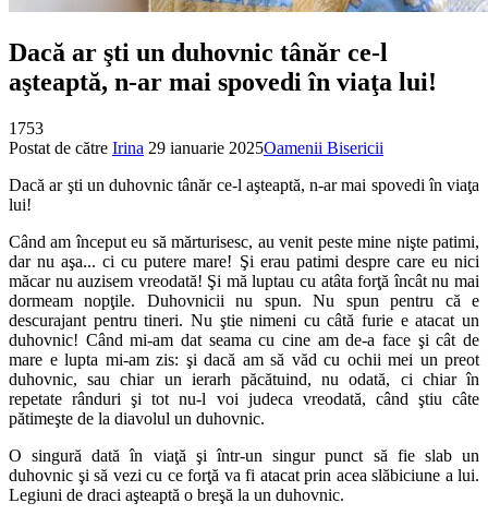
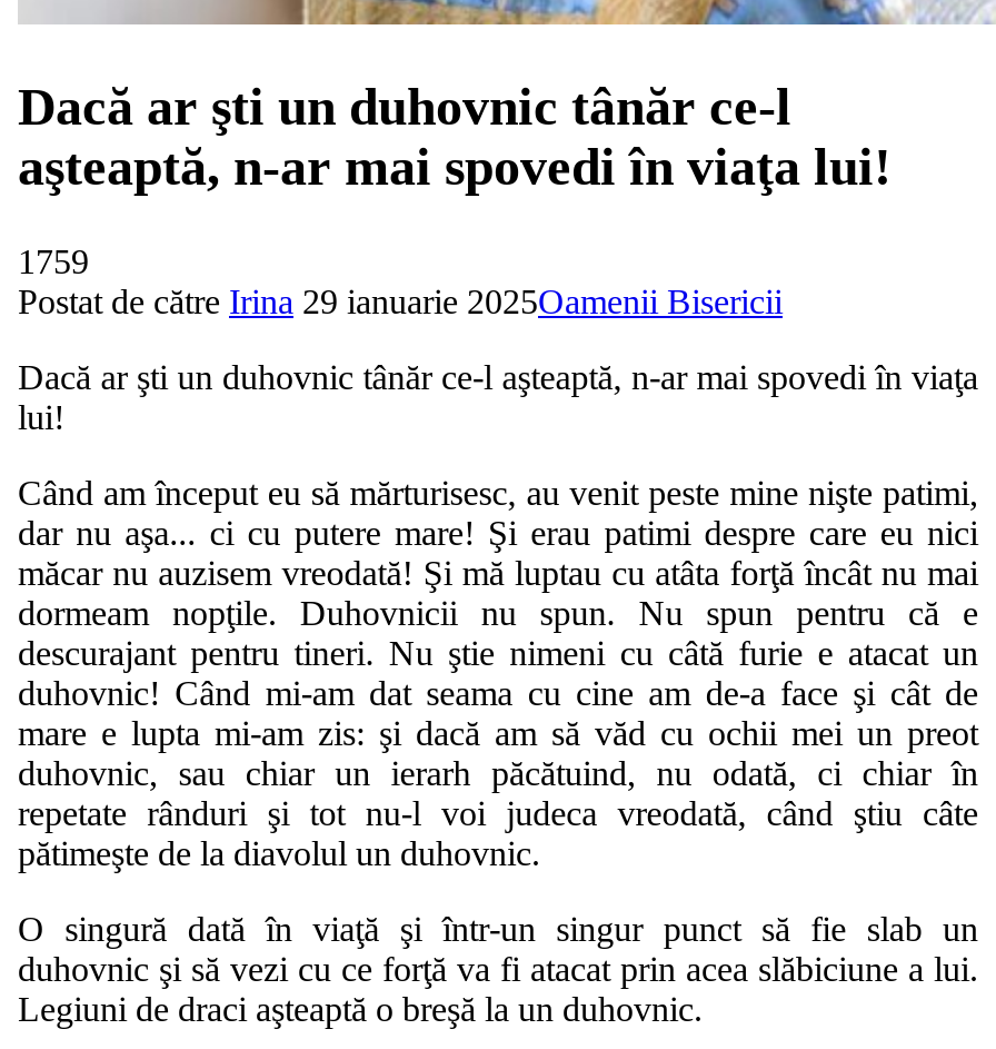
[9,119,44,137] 1753 -> [18,242,89,280] 1759

